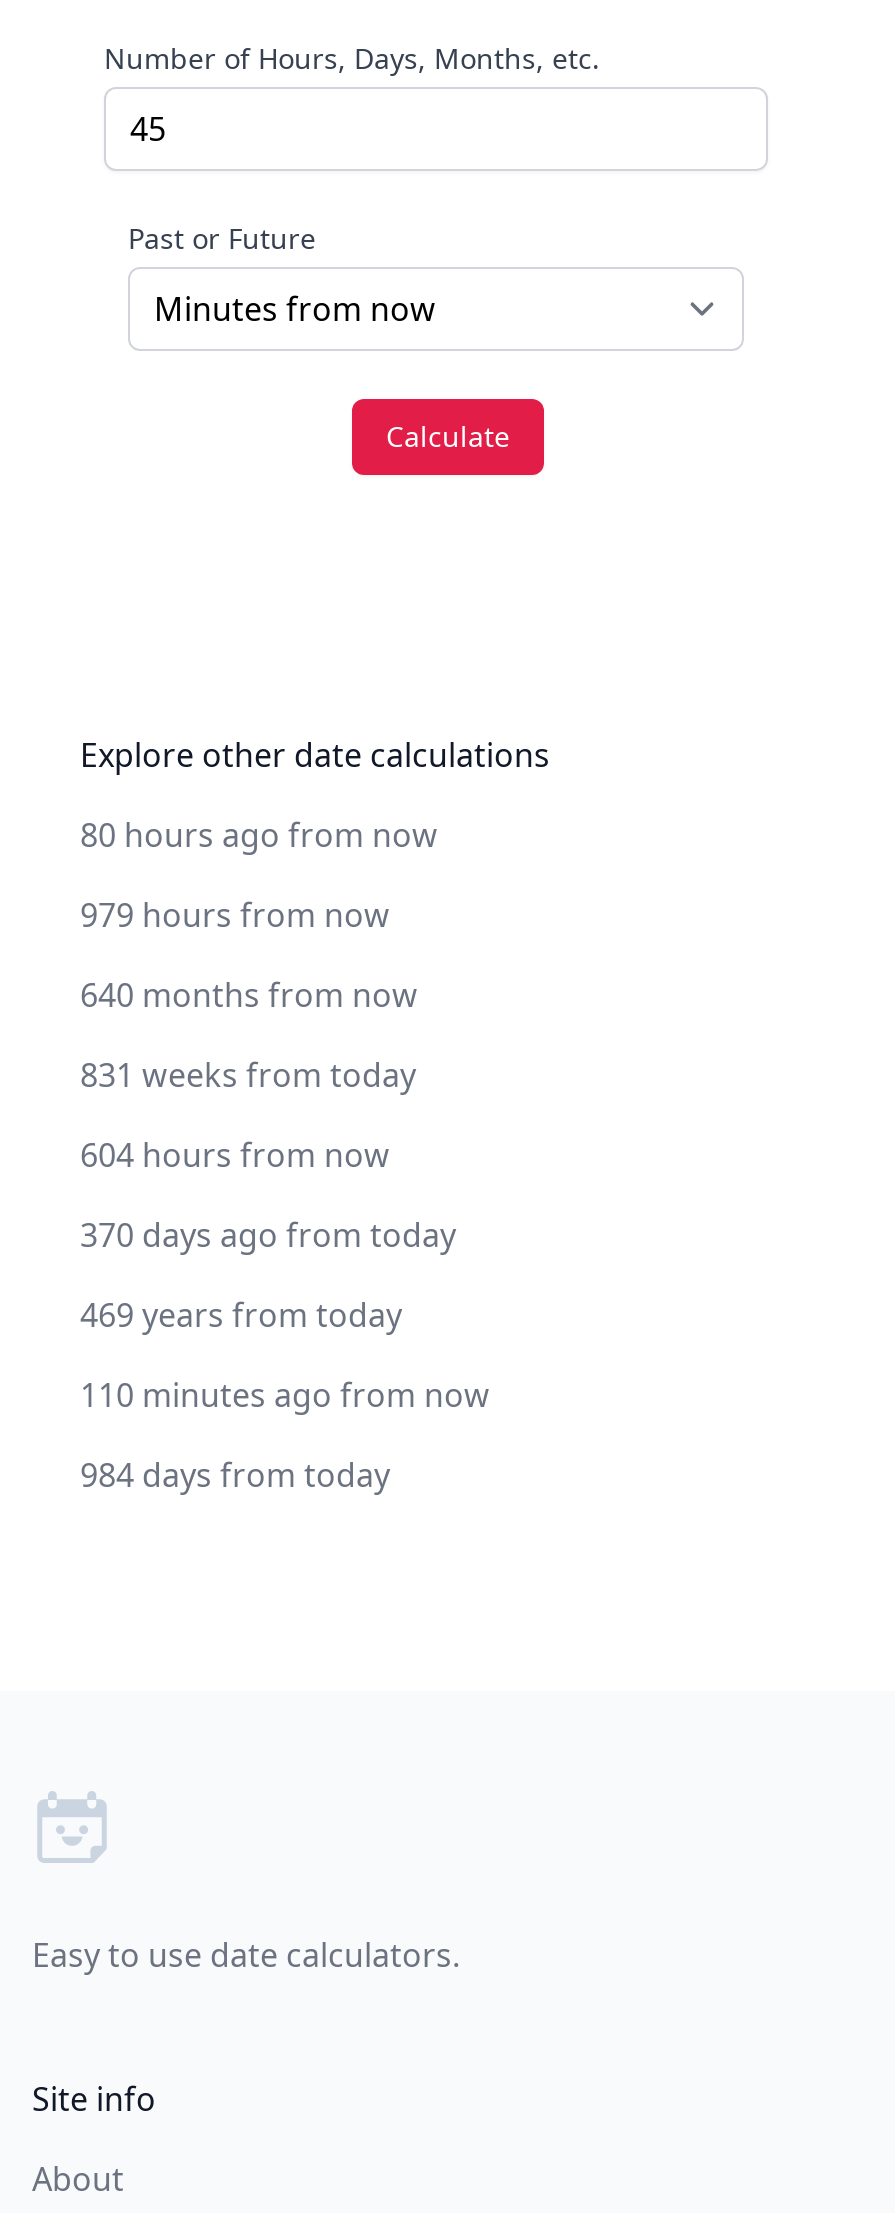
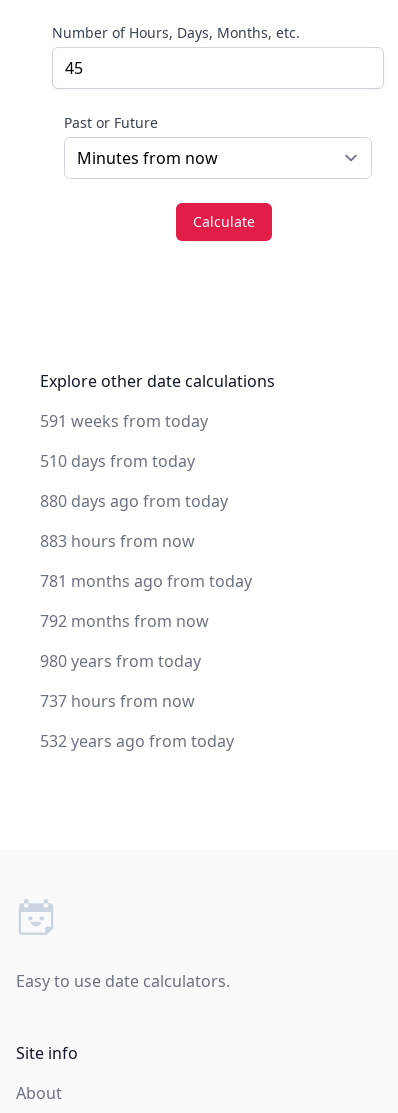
[80,813,438,857] 80 hours ago from now -> [40,410,208,432] 591 weeks from today
[80,893,390,937] 979 hours from now -> [40,450,195,472] 510 days from today
[80,973,418,1017] 640 months from now -> [40,490,228,512] 880 days ago from today
[80,1053,416,1097] 831 weeks from today -> [40,530,195,552] 883 hours from now
[80,1133,390,1177] 604 hours from now -> [40,570,252,592] 781 months ago from today
[80,1213,456,1257] 370 days ago from today -> [40,610,209,632] 792 months from now
[80,1293,402,1337] 469 years from today -> [40,650,201,672] 980 years from today
[80,1373,490,1417] 110 minutes ago from now -> [40,690,195,712] 737 hours from now
[80,1453,390,1497] 984 days from today -> [40,730,234,752] 532 years ago from today

